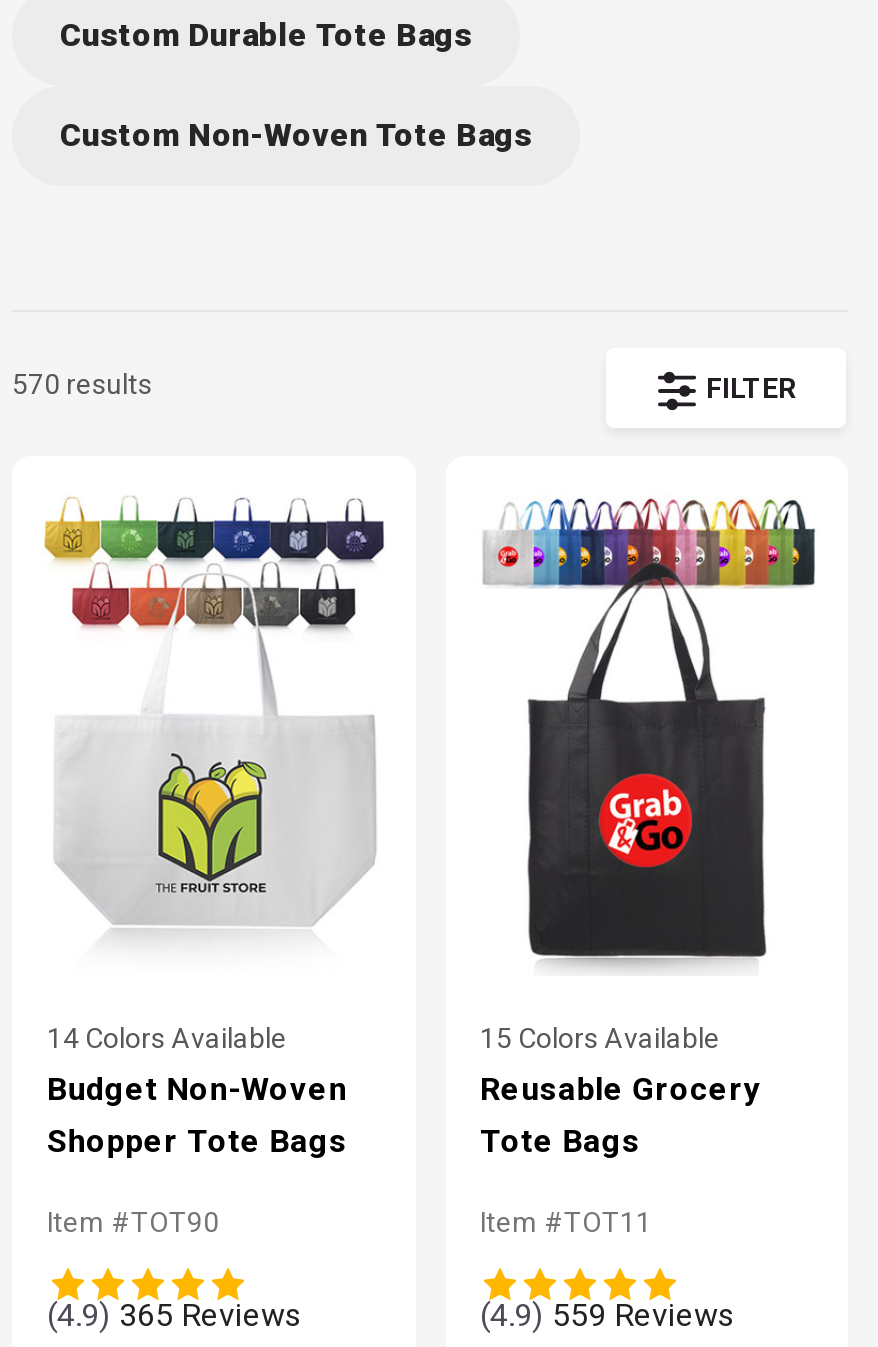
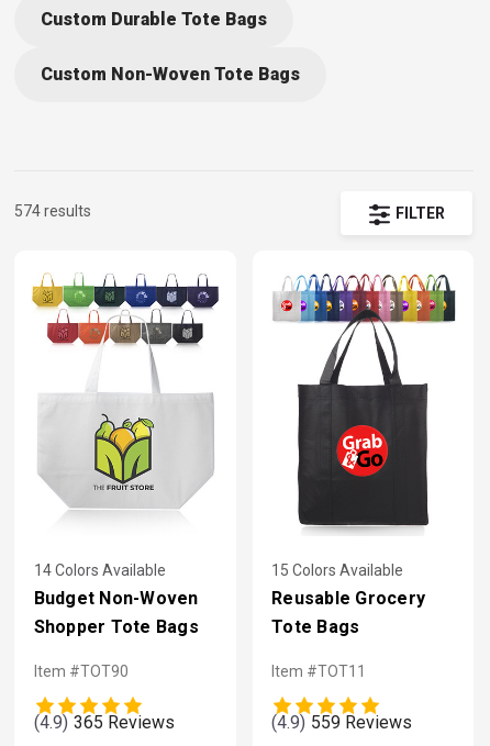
[12,368,152,400] 570 results -> [14,202,91,220] 574 results

